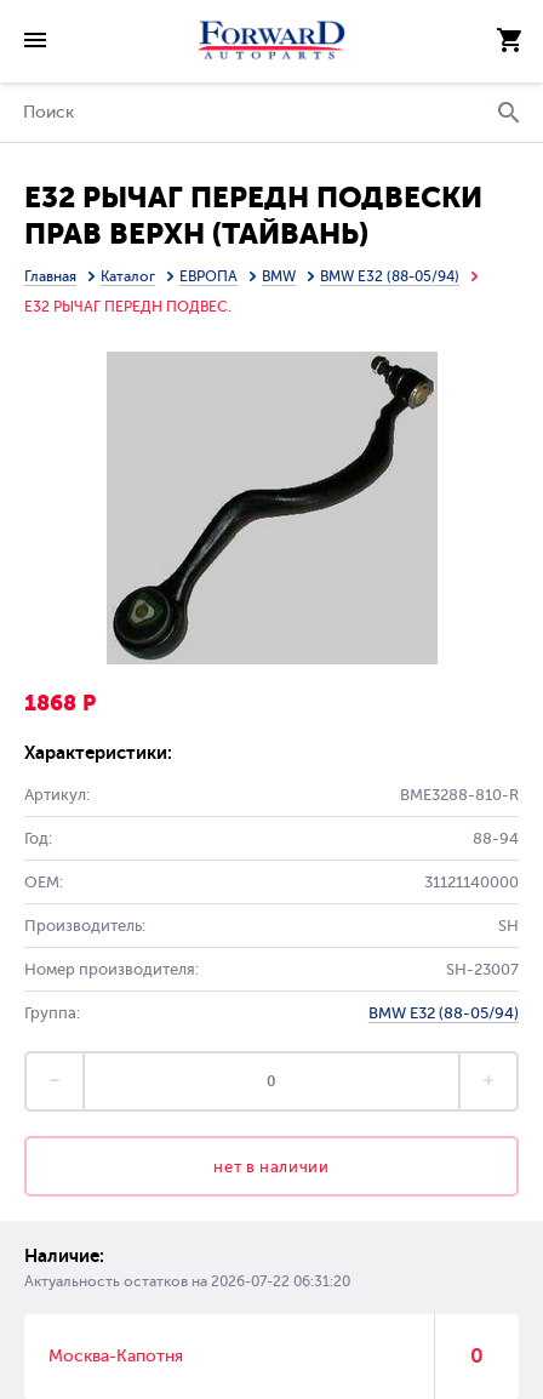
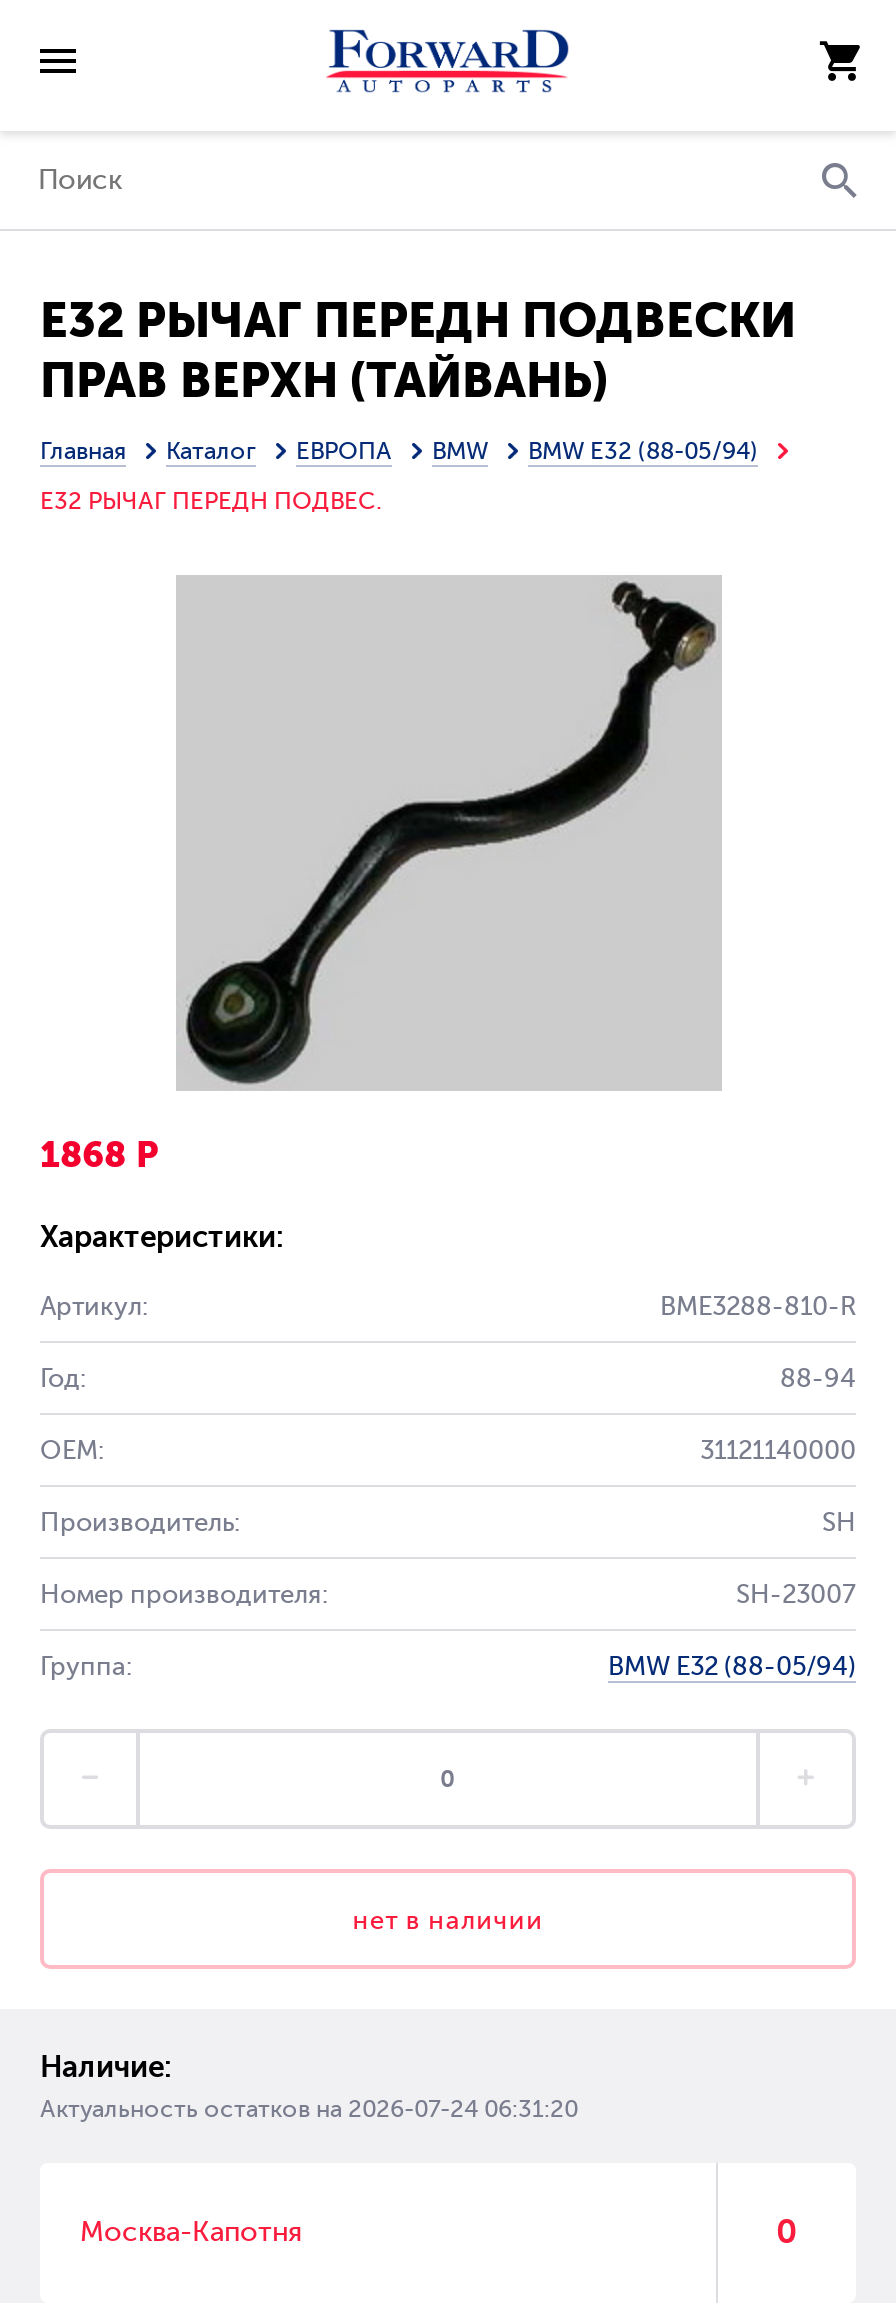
[24,1273,350,1290] Актуальность остатков на 2026-07-22 06:31:20 -> [40,2095,578,2123] Актуальность остатков на 2026-07-24 06:31:20

